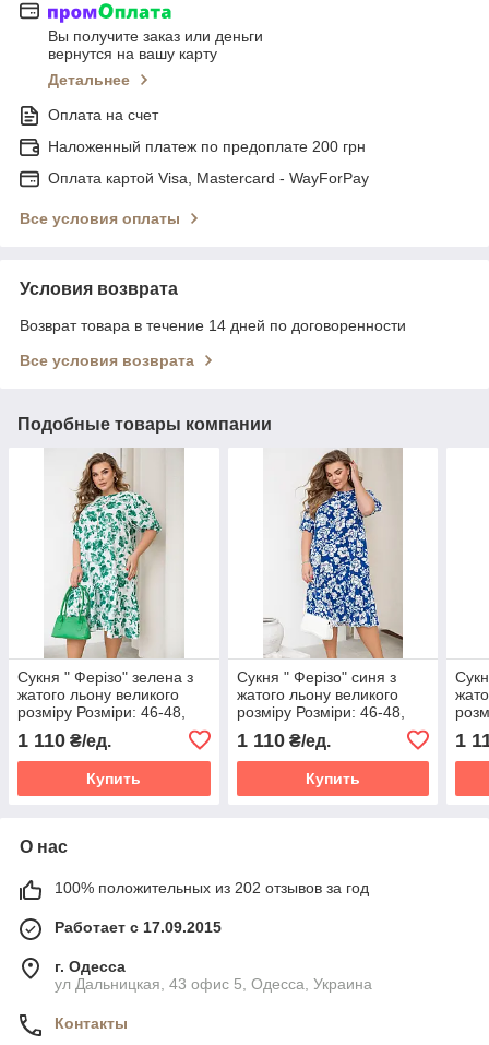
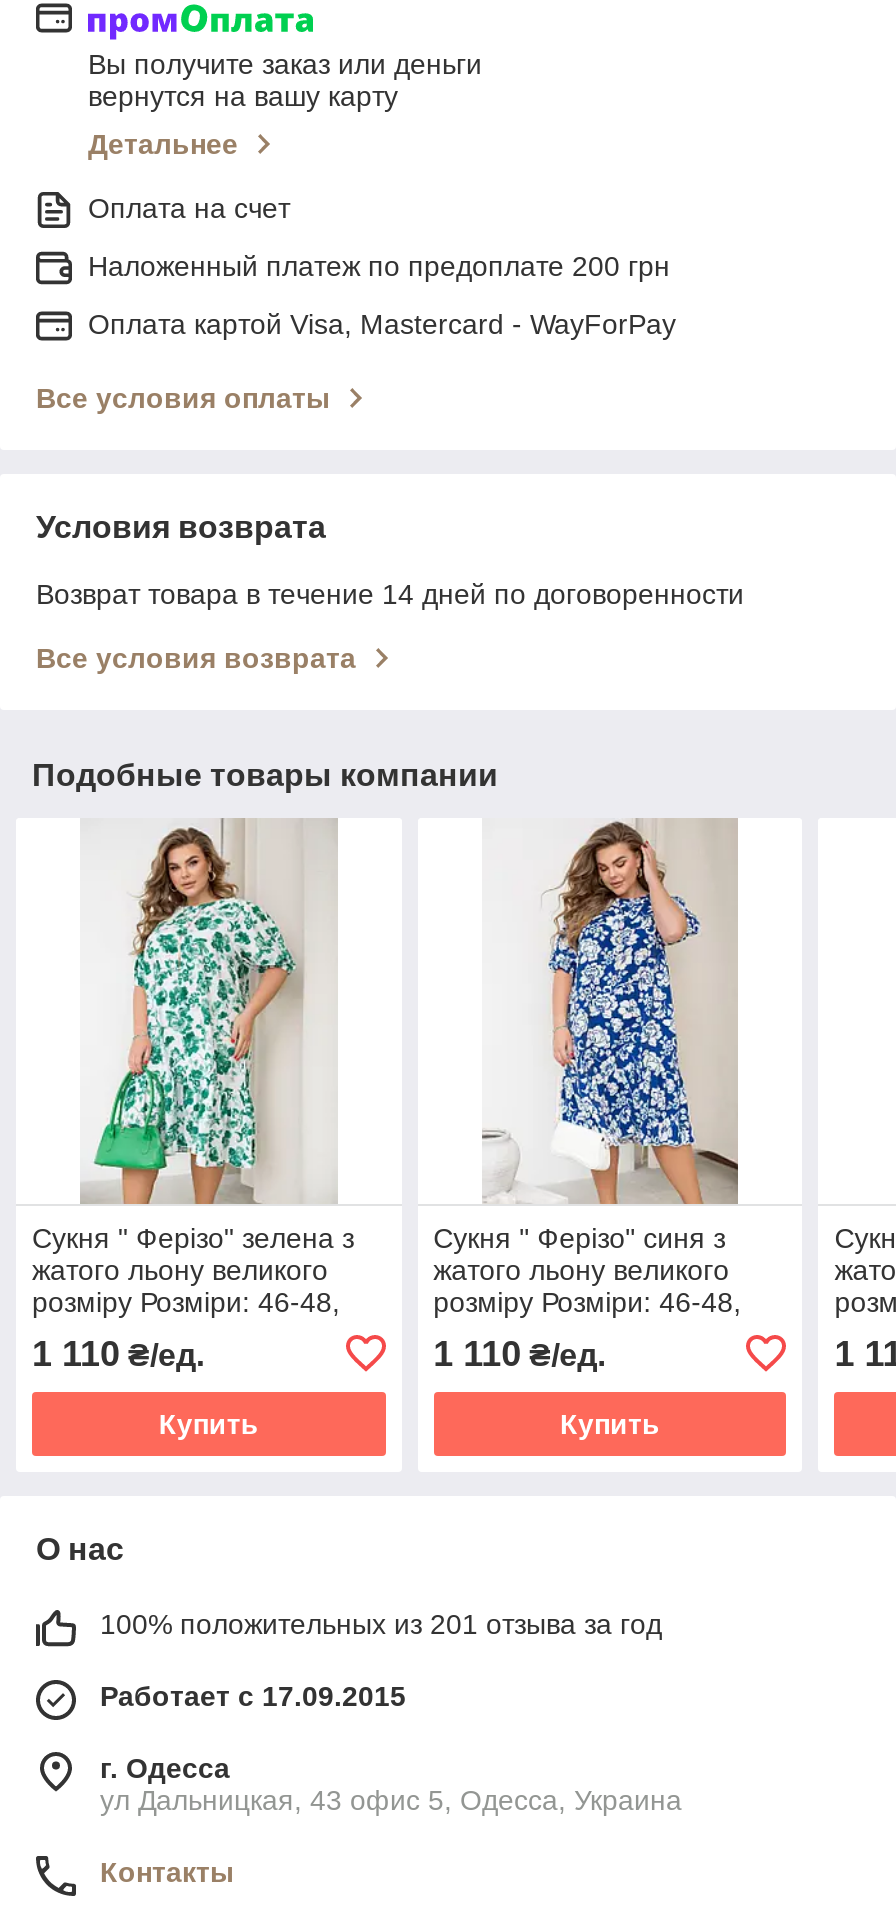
[55,879,369,896] 100% положительных из 202 отзывов за год -> [100,1608,662,1640] 100% положительных из 201 отзыва за год

